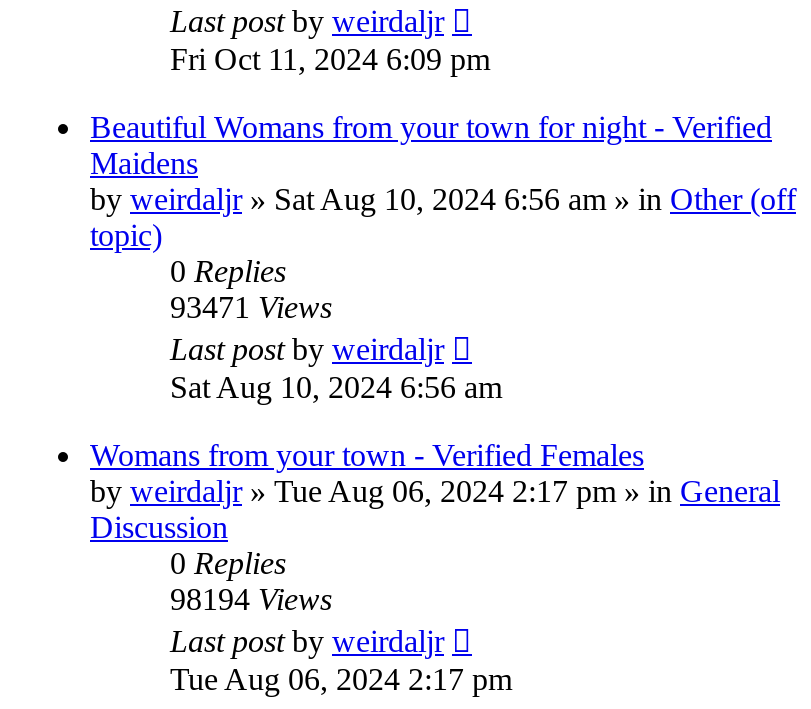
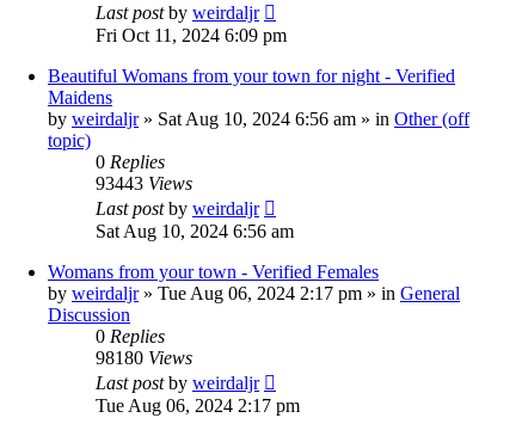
[170,290,332,324] 93471 Views -> [96,173,192,193] 93443 Views
[170,582,332,616] 98194 Views -> [96,348,192,368] 98180 Views

